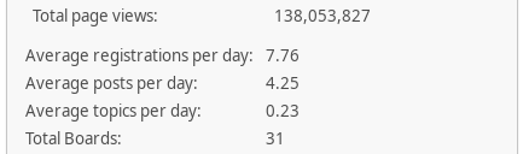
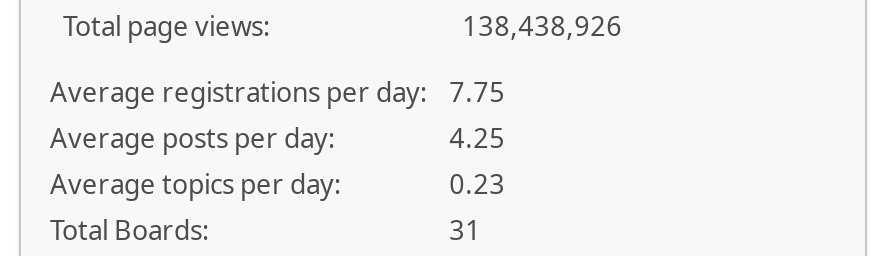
[274,5,370,27] 138,053,827 -> [462,8,622,44] 138,438,926
[25,45,300,66] Average registrations per day: 7.76 -> [50,74,505,110] Average registrations per day: 7.75

